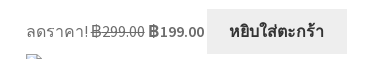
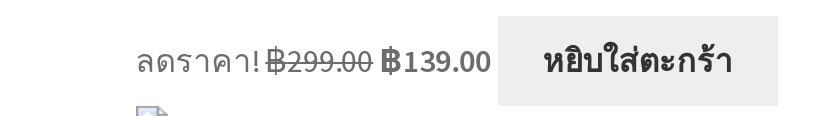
[148,21,204,41] ฿199.00 -> [379,40,491,80] ฿139.00

